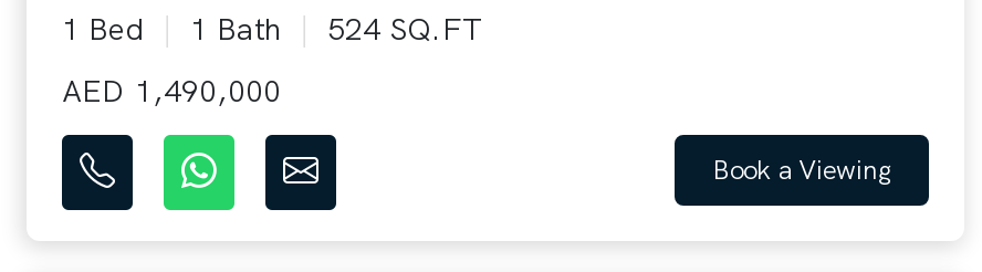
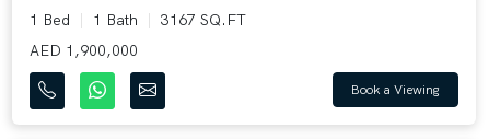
[62,10,482,50] 1 Bed 1 Bath 524 SQ.FT -> [30,10,246,29] 1 Bed 1 Bath 3167 SQ.FT
[62,72,281,112] AED 1,490,000 -> [30,40,138,60] AED 1,900,000

